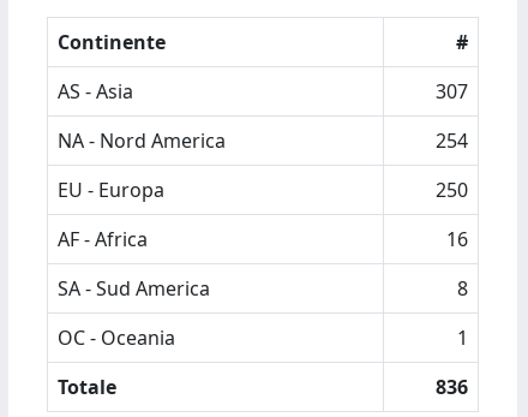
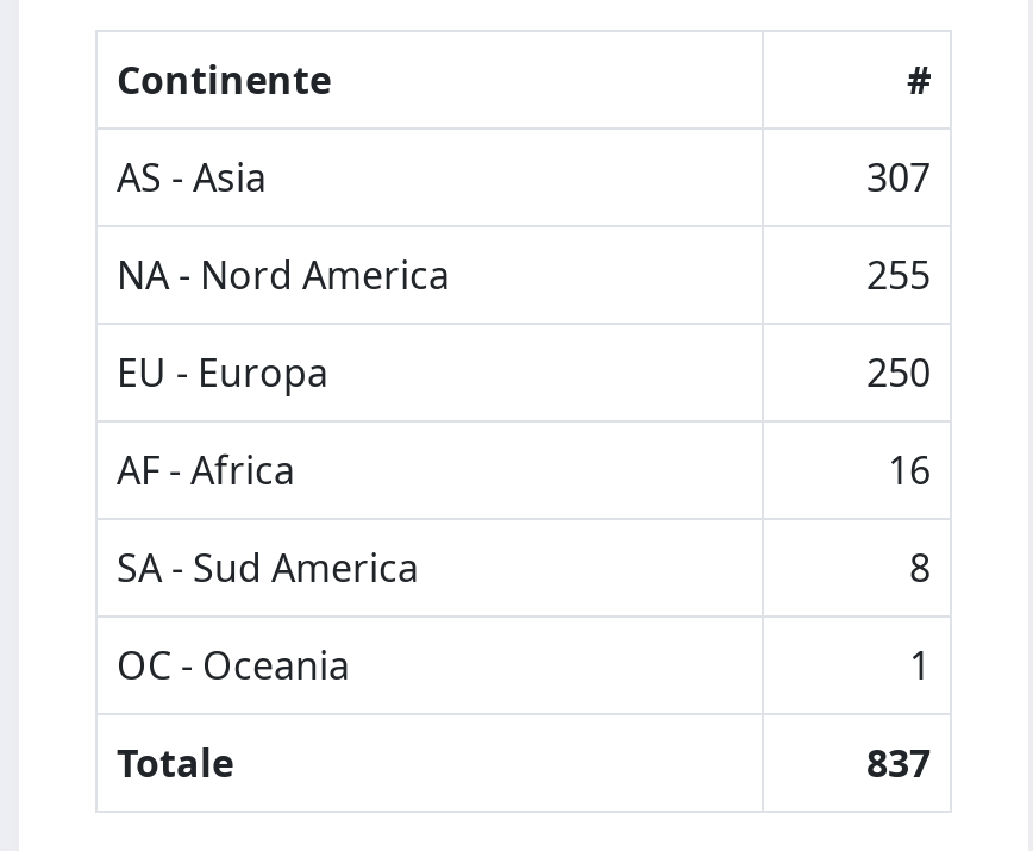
[436,127,468,154] 254 -> [866,249,931,301] 255
[436,374,468,400] 836 -> [866,737,931,789] 837

